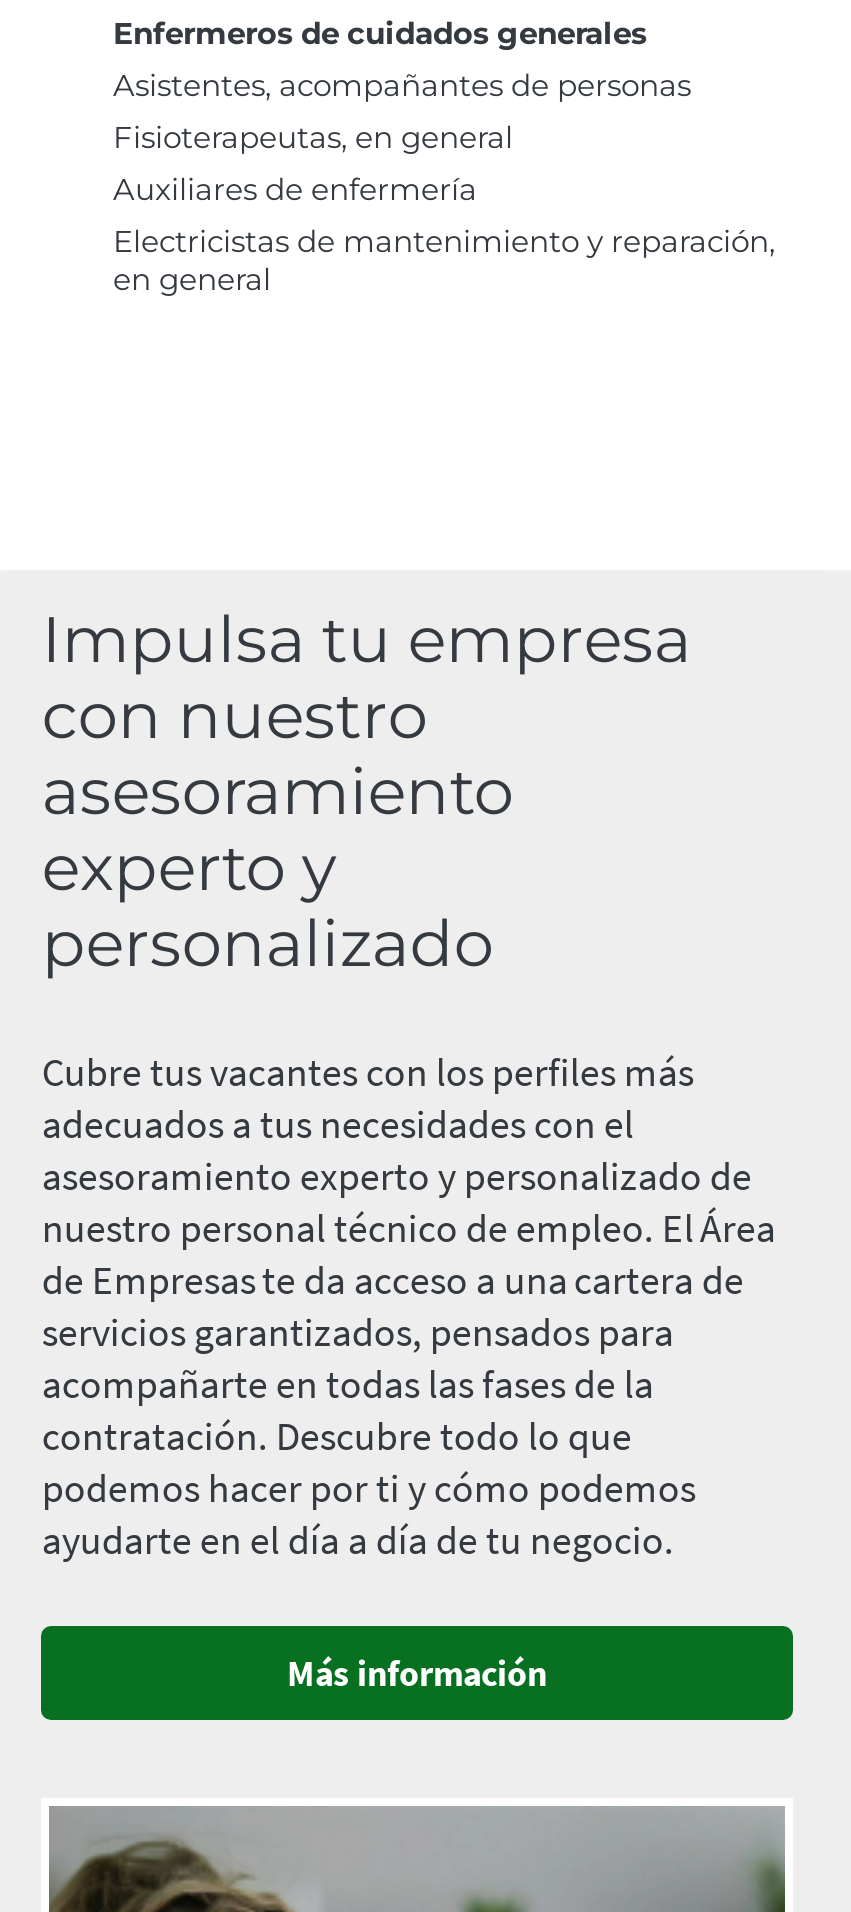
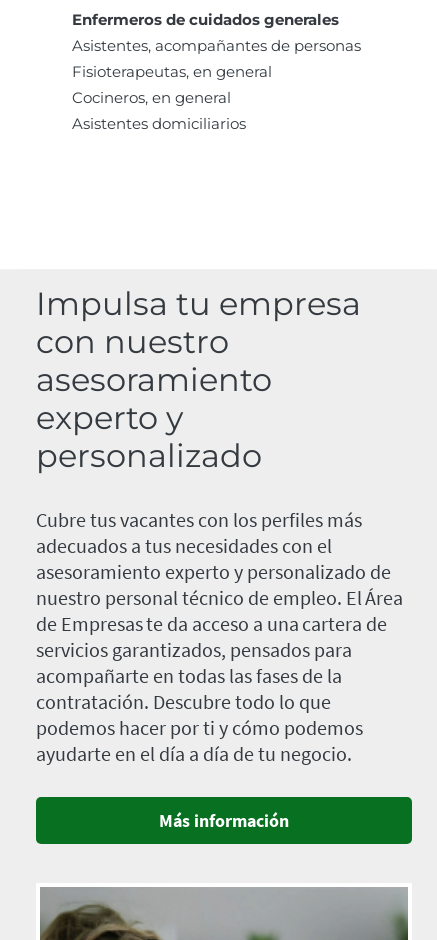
[113,170,775,298] Auxiliares de enfermería | Electricistas de mantenimiento y reparación, | en general -> [72,88,246,133] Cocineros, en general | Asistentes domiciliarios

